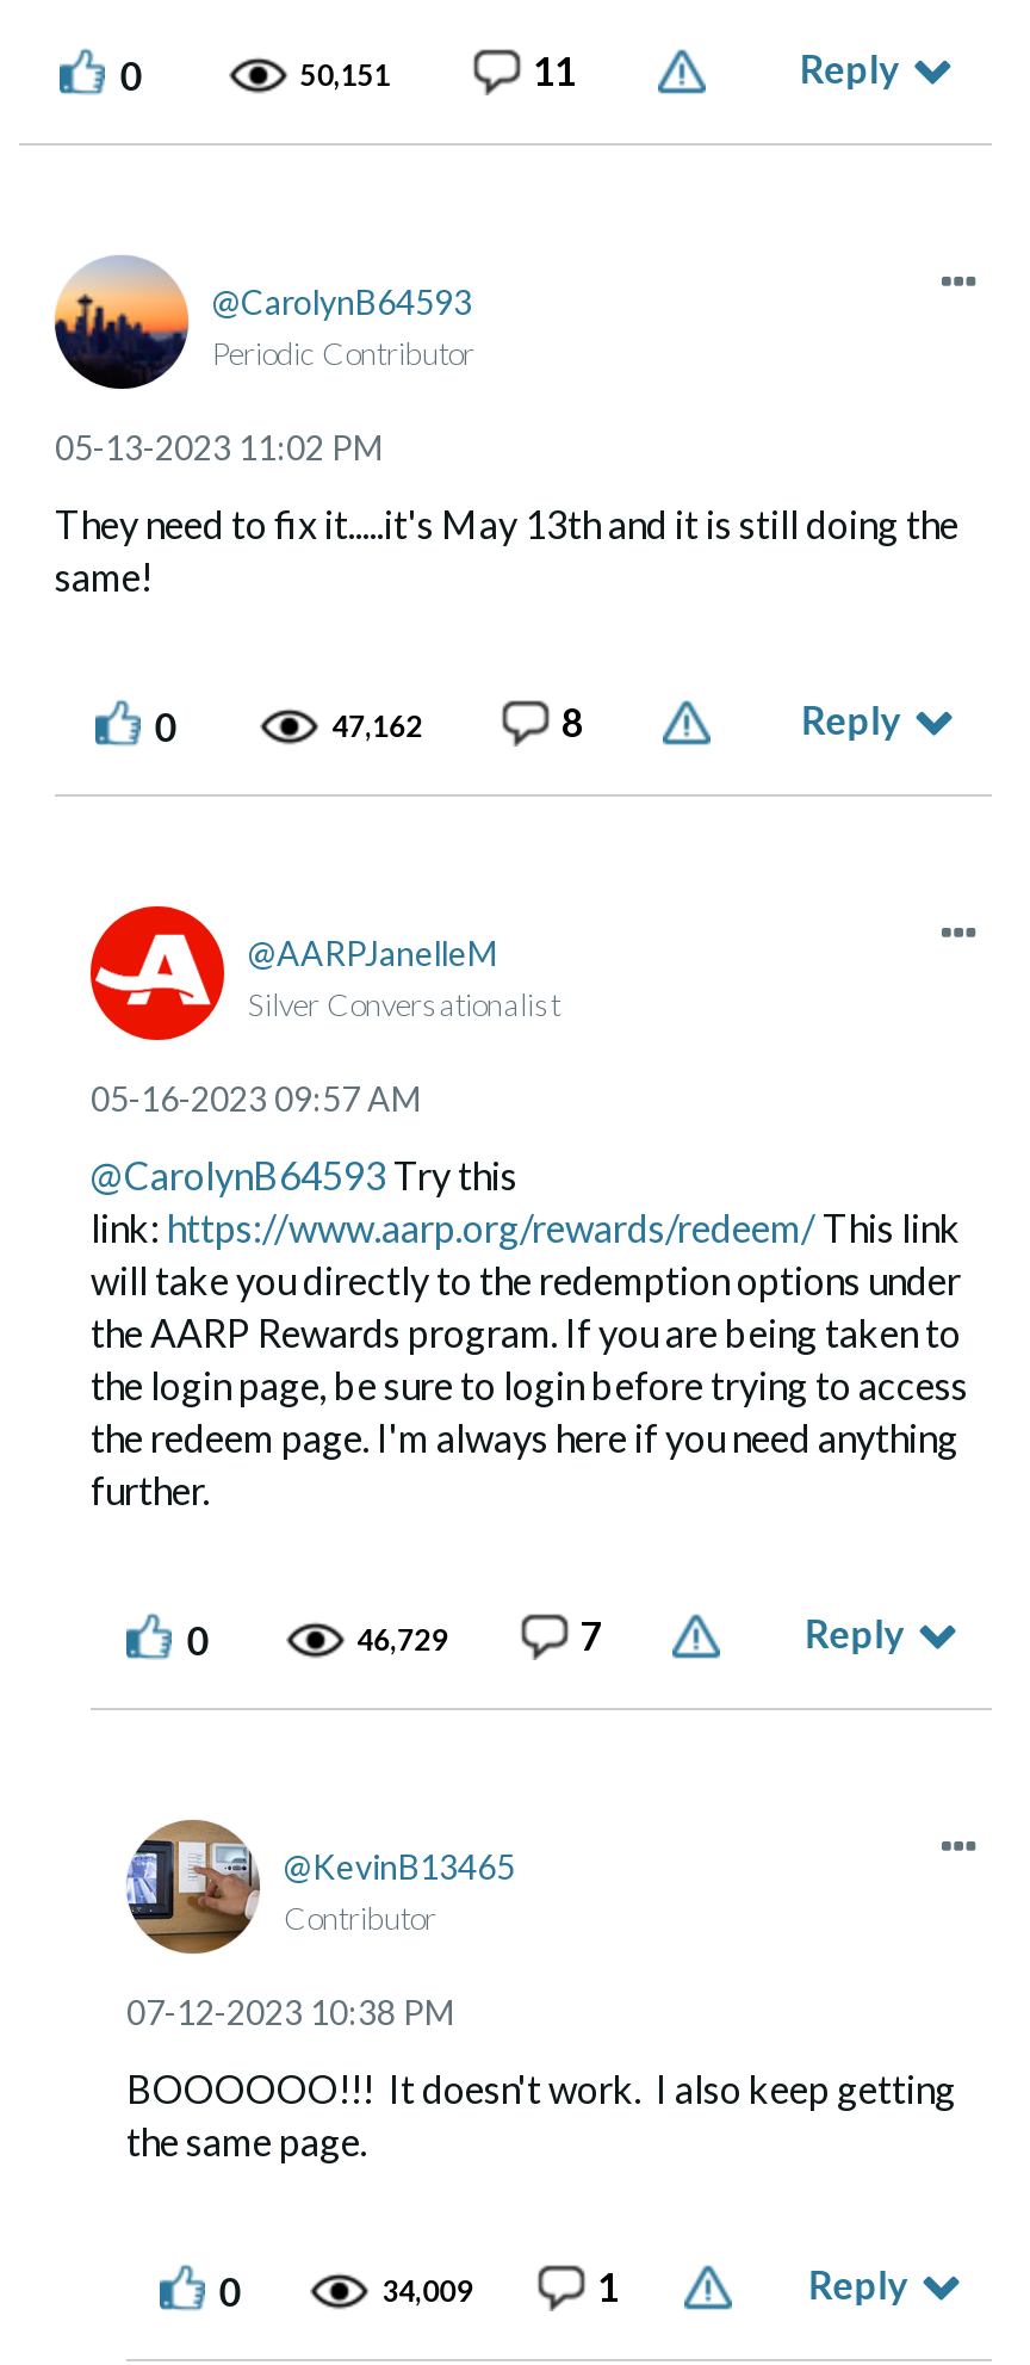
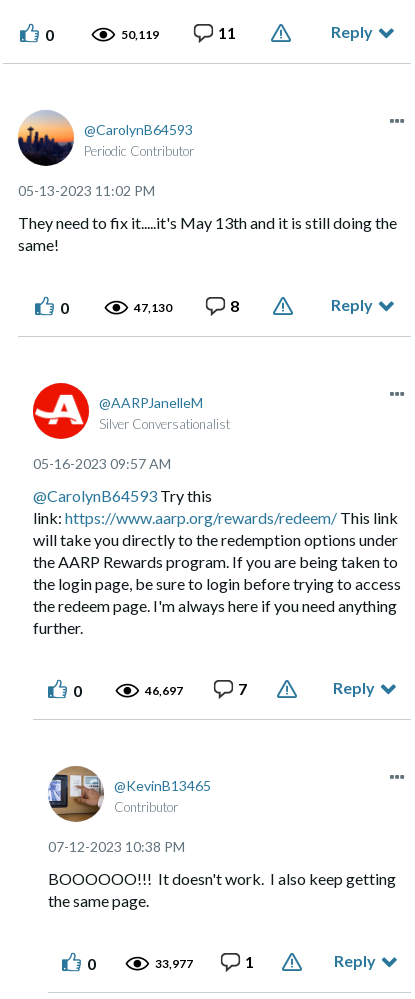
[300,57,391,92] 50,151 -> [121,27,159,42] 50,119
[332,708,422,743] 47,162 -> [134,300,172,315] 47,130
[357,1621,447,1657] 46,729 -> [145,683,183,698] 46,697
[382,2272,472,2308] 34,009 -> [155,956,193,971] 33,977

